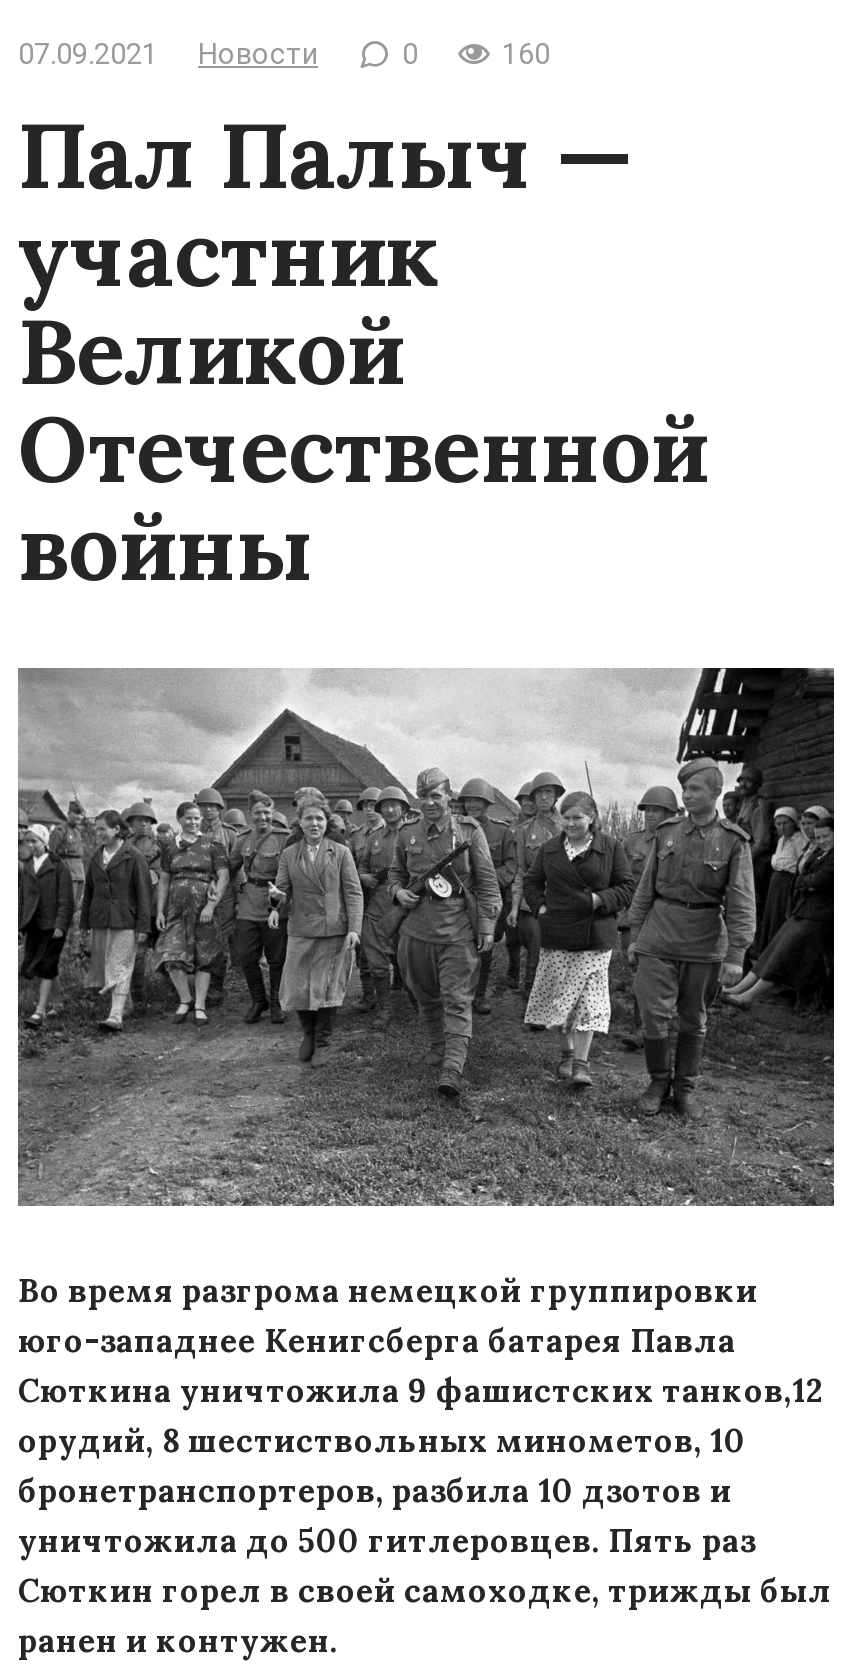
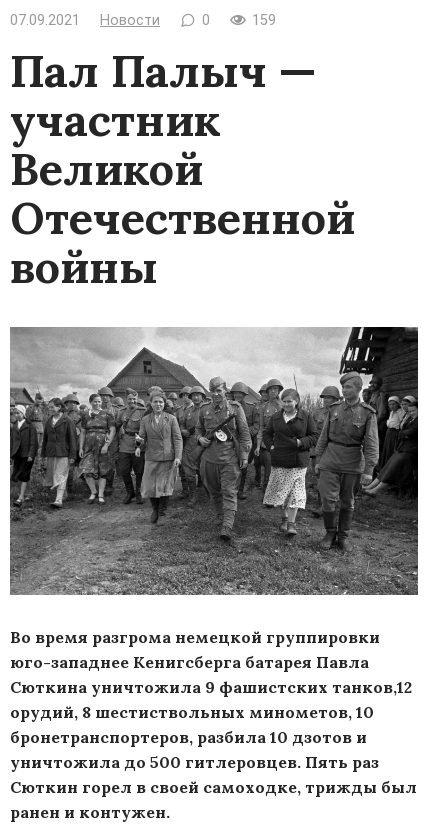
[502,37,550,71] 160 -> [252,12,276,29] 159

